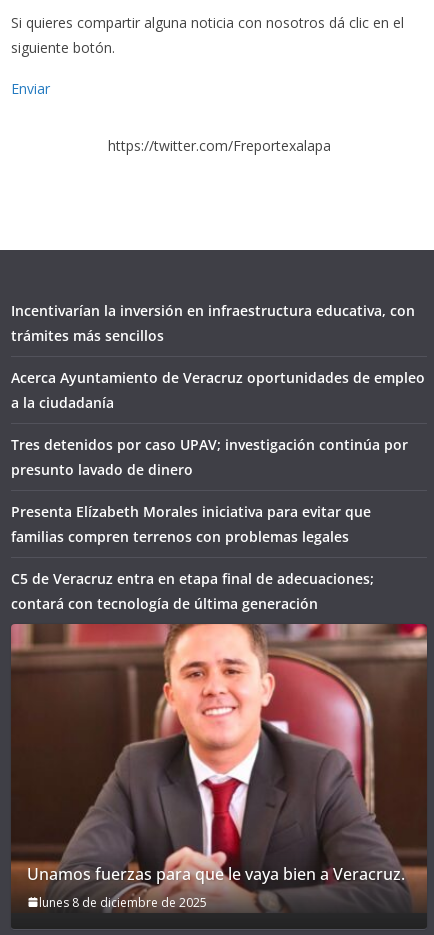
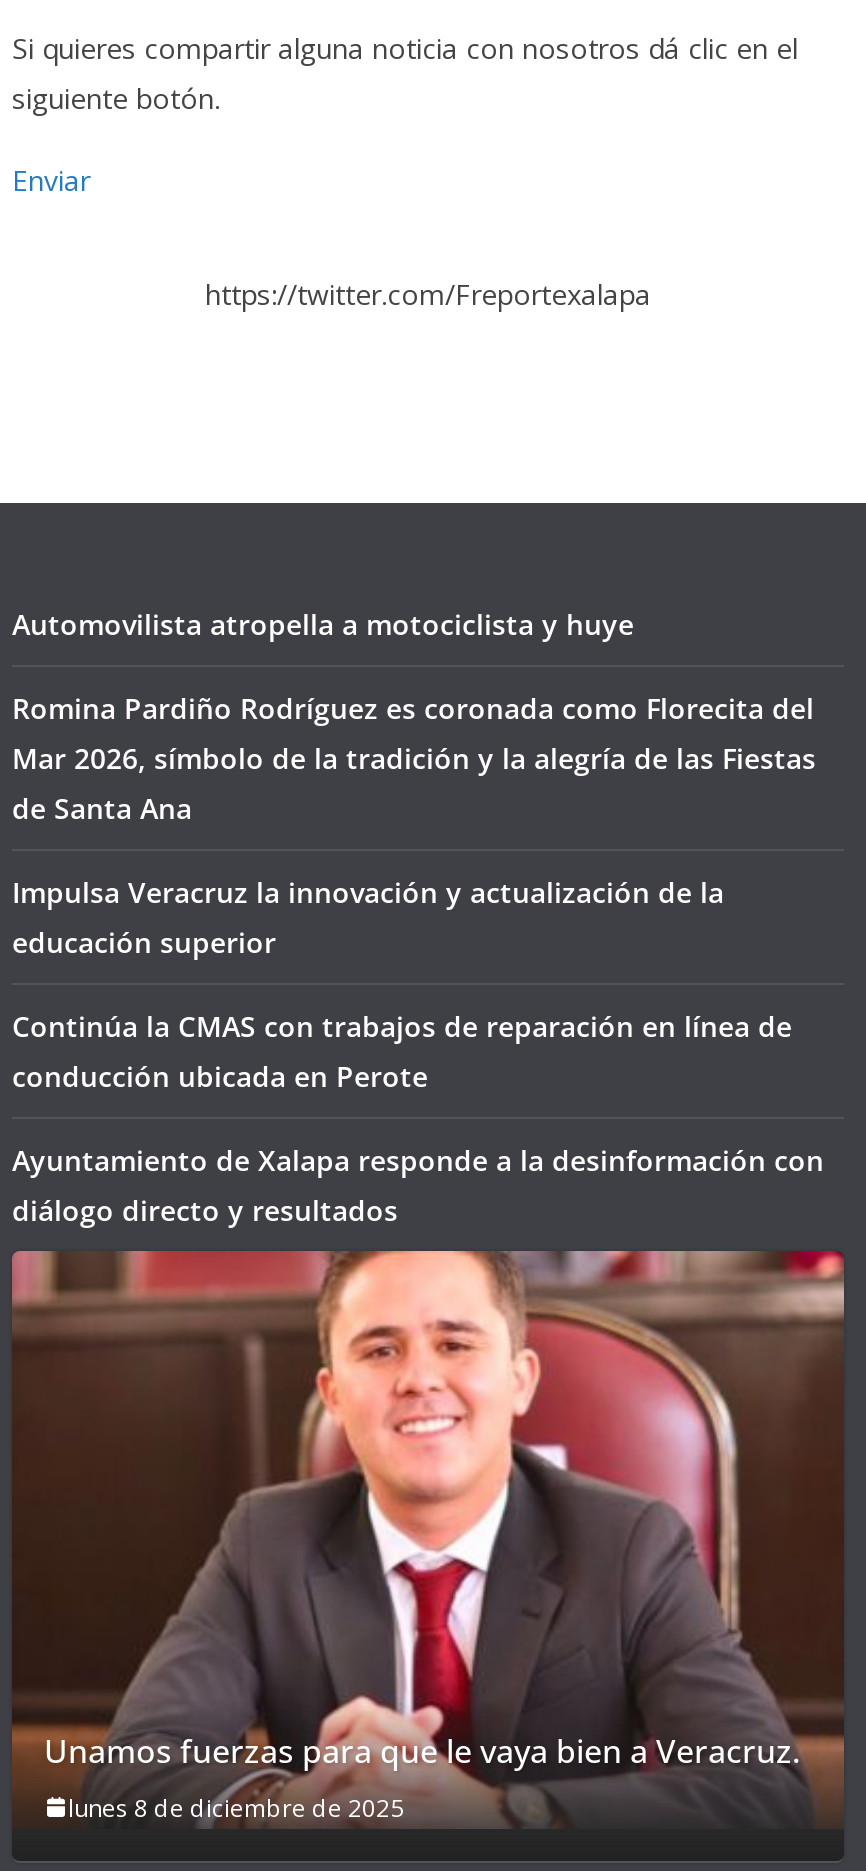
[11,301,415,345] Incentivarían la inversión en infraestructura educativa, con | trámites más sencillos -> [12,606,634,644] Automovilista atropella a motociclista y huye
[11,368,425,412] Acerca Ayuntamiento de Veracruz oportunidades de empleo | a la ciudadanía -> [12,690,816,828] Romina Pardiño Rodríguez es coronada como Florecita del | Mar 2026, símbolo de la tradición y la alegría de las Fiestas | de Santa Ana
[11,435,408,479] Tres detenidos por caso UPAV; investigación continúa por | presunto lavado de dinero -> [12,874,724,962] Impulsa Veracruz la innovación y actualización de la | educación superior
[11,502,371,546] Presenta Elízabeth Morales iniciativa para evitar que | familias compren terrenos con problemas legales -> [12,1008,792,1096] Continúa la CMAS con trabajos de reparación en línea de | conducción ubicada en Perote
[11,569,374,613] C5 de Veracruz entra en etapa final de adecuaciones; | contará con tecnología de última generación -> [12,1142,824,1230] Ayuntamiento de Xalapa responde a la desinformación con | diálogo directo y resultados

